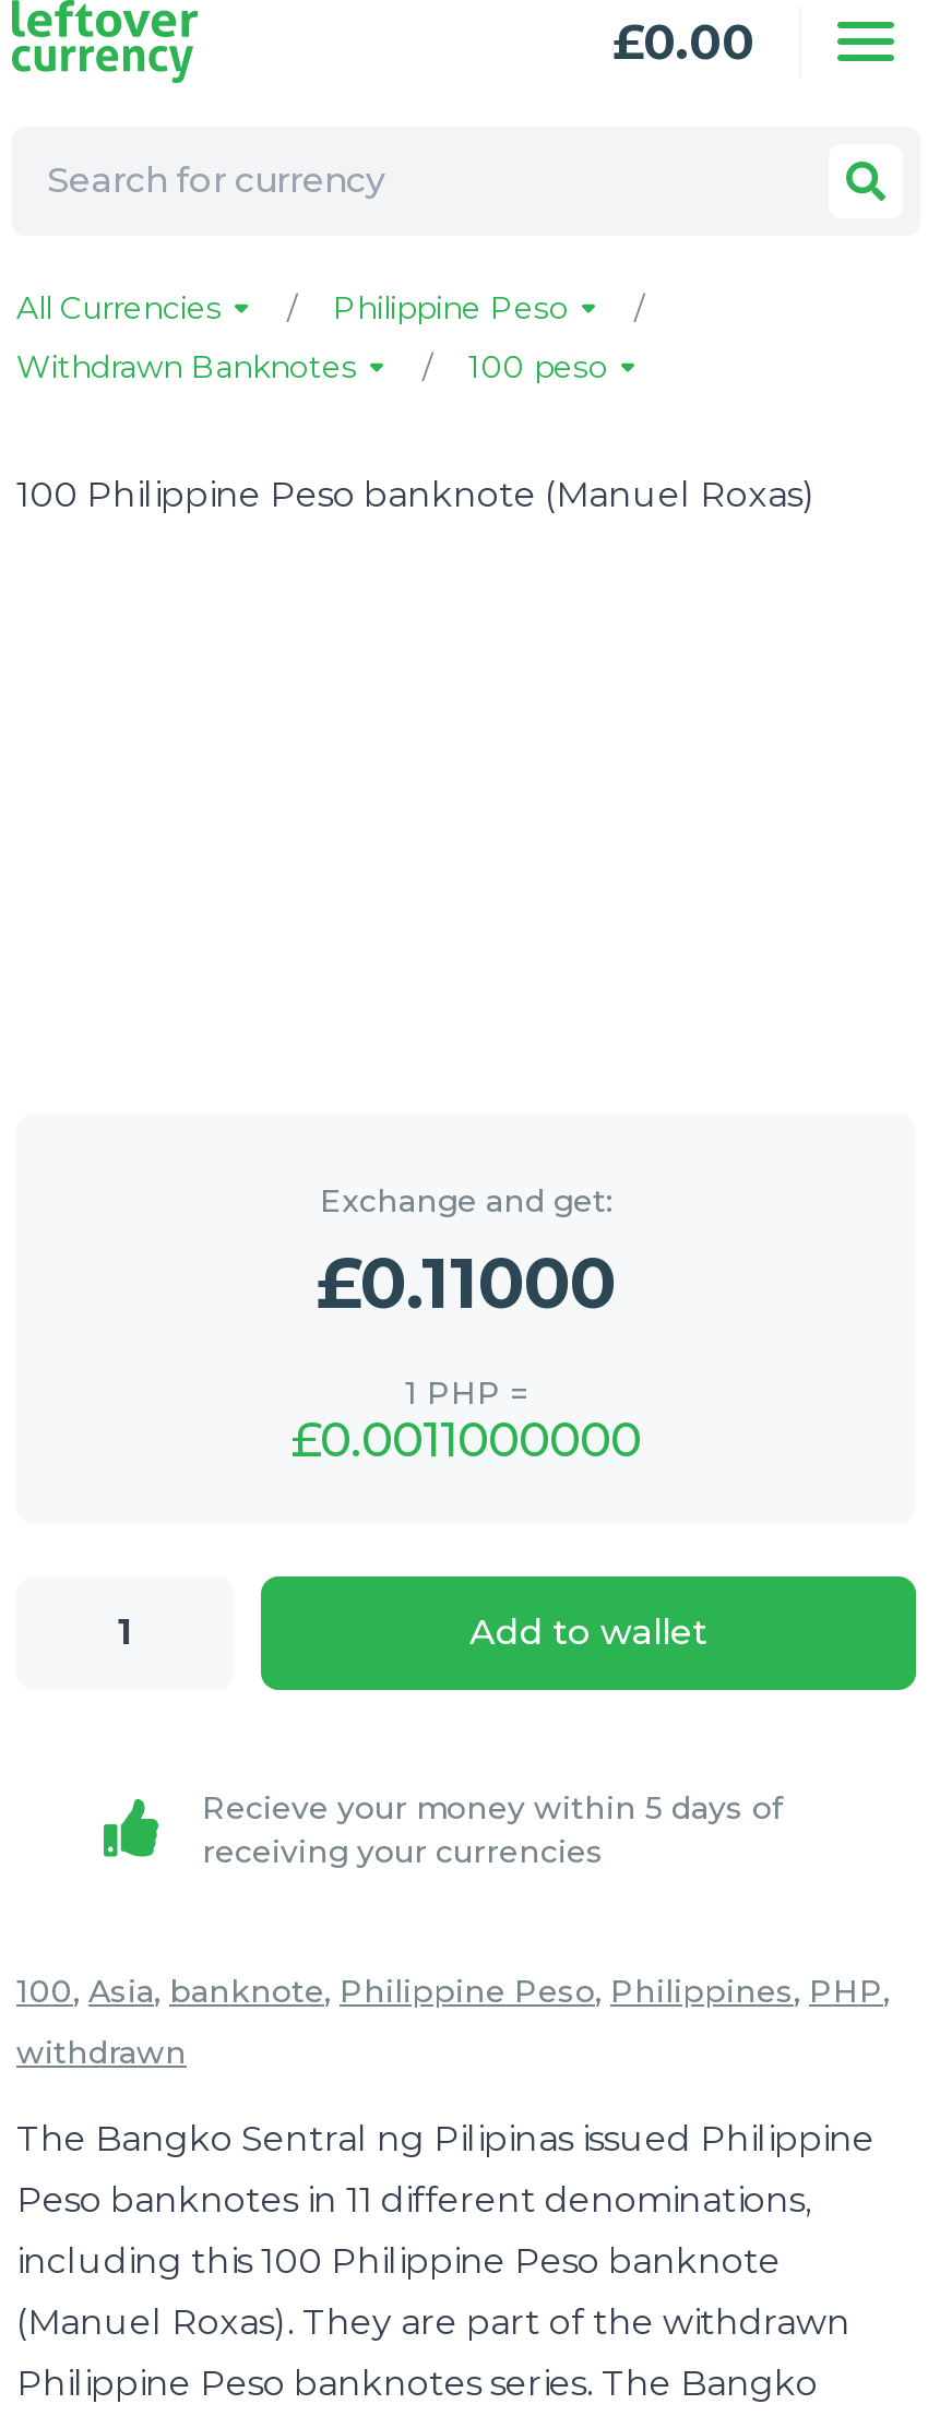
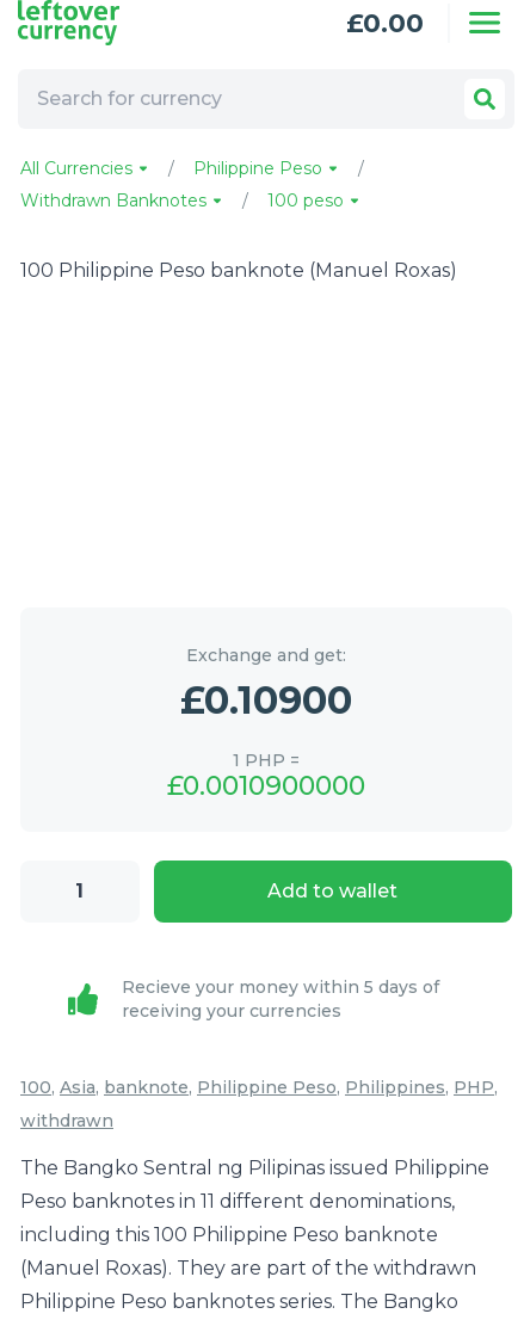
[317,1240,616,1325] £0.11000 -> [180,677,352,724] £0.10900
[291,1410,641,1469] £0.0011000000 -> [167,770,365,802] £0.0010900000

